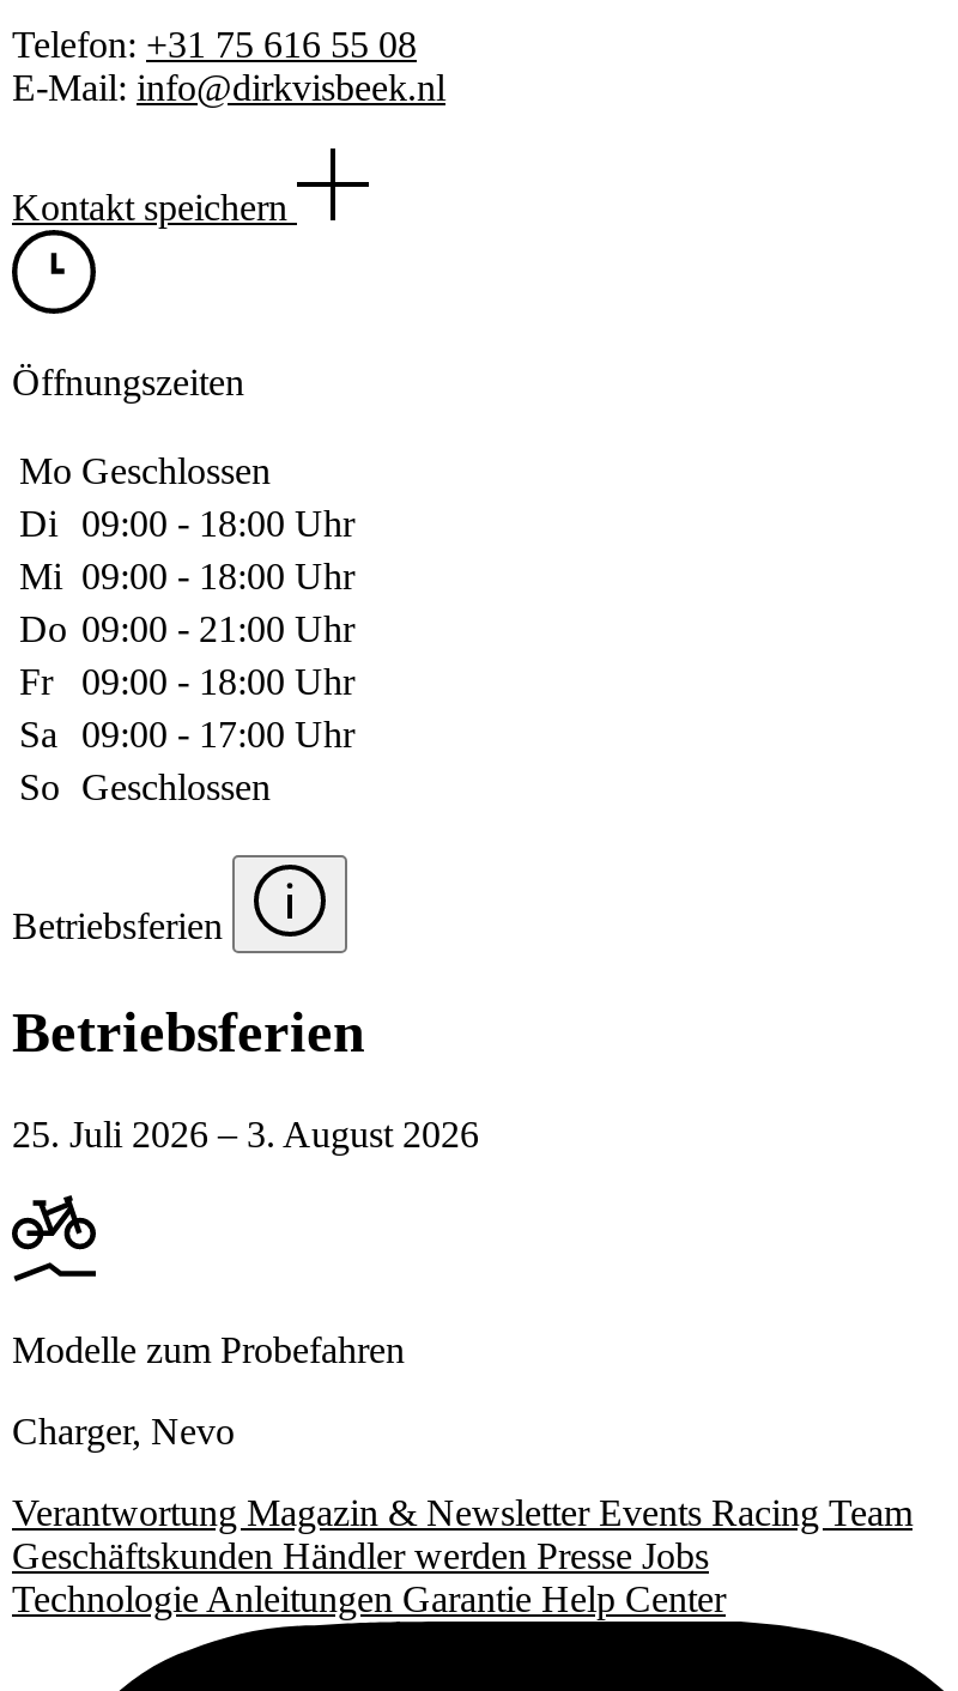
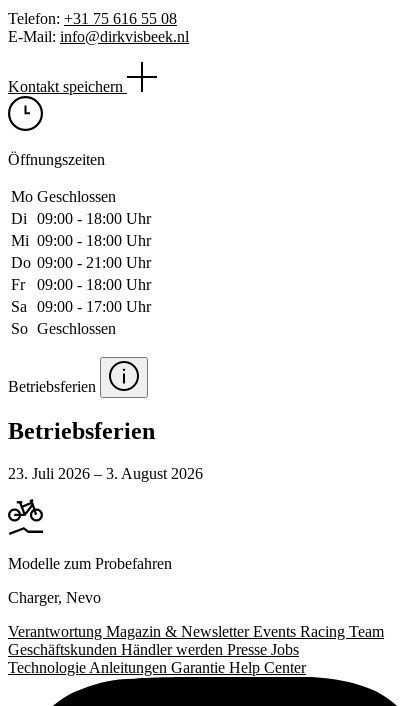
[12,1113,479,1154] 25. Juli 2026 – 3. August 2026 -> [8,465,203,482] 23. Juli 2026 – 3. August 2026

